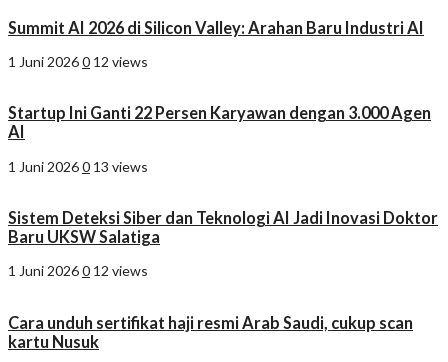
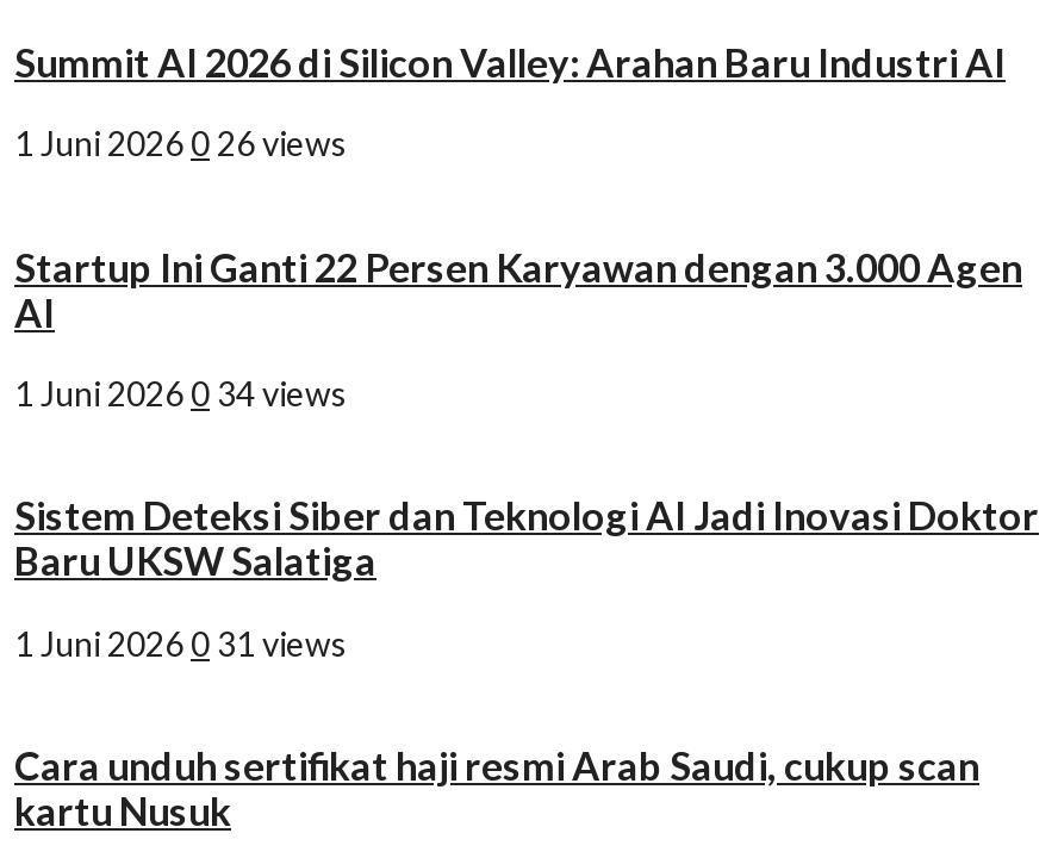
[8,53,148,70] 1 Juni 2026 0 12 views -> [14,123,348,163] 1 Juni 2026 0 26 views
[8,158,148,175] 1 Juni 2026 0 13 views -> [14,372,348,413] 1 Juni 2026 0 34 views
[8,262,148,279] 1 Juni 2026 0 12 views -> [14,622,348,662] 1 Juni 2026 0 31 views

